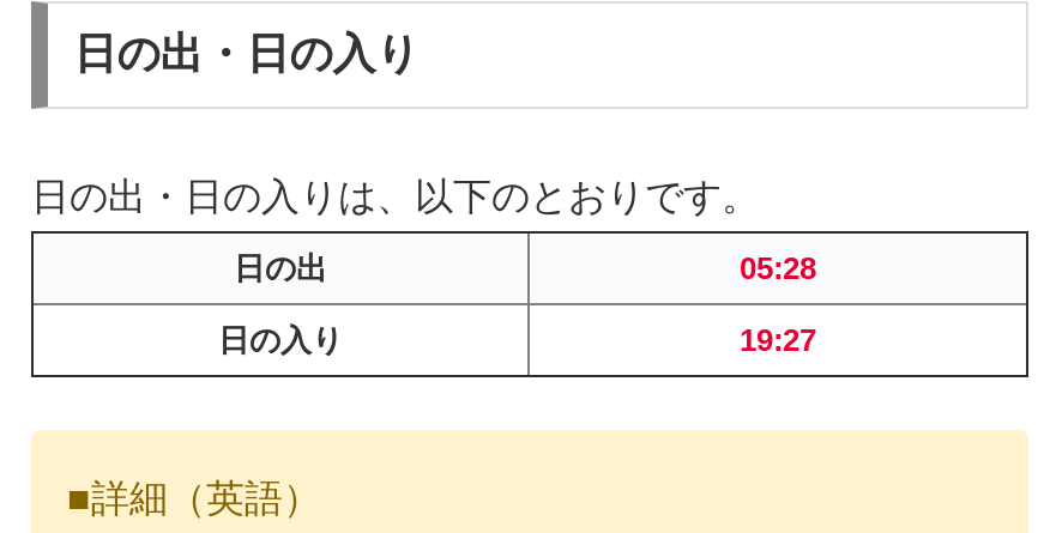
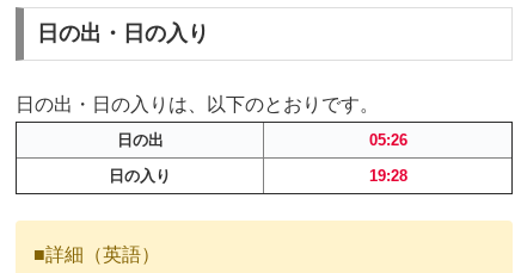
[740,250,816,286] 05:28 -> [369,131,407,149] 05:26
[740,322,816,358] 19:27 -> [369,167,407,185] 19:28

